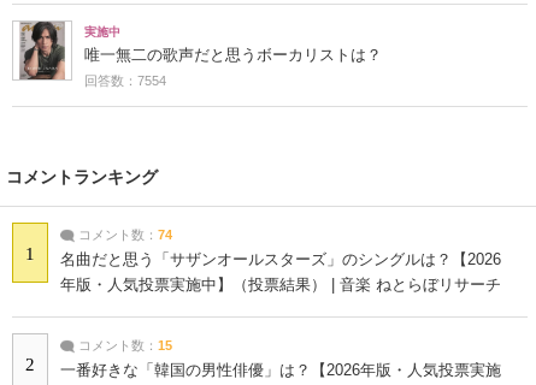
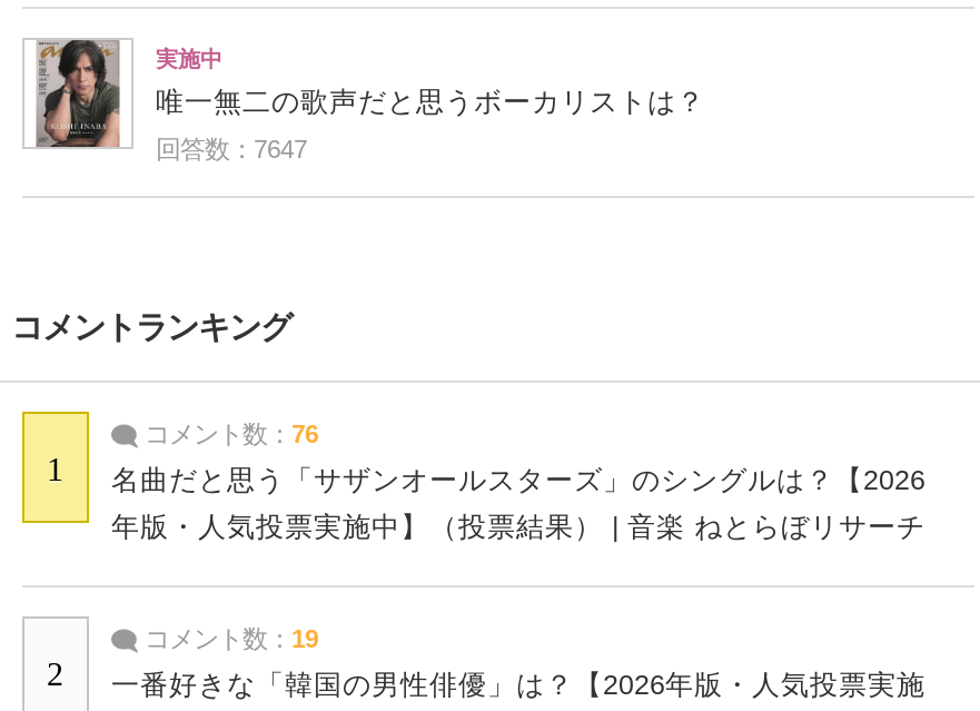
[84,74,166,88] 回答数：7554 -> [156,135,307,162] 回答数：7647
[75,228,172,242] コメント数：74 -> [138,420,318,447] コメント数：76
[75,338,172,353] コメント数：15 -> [138,625,318,652] コメント数：19

